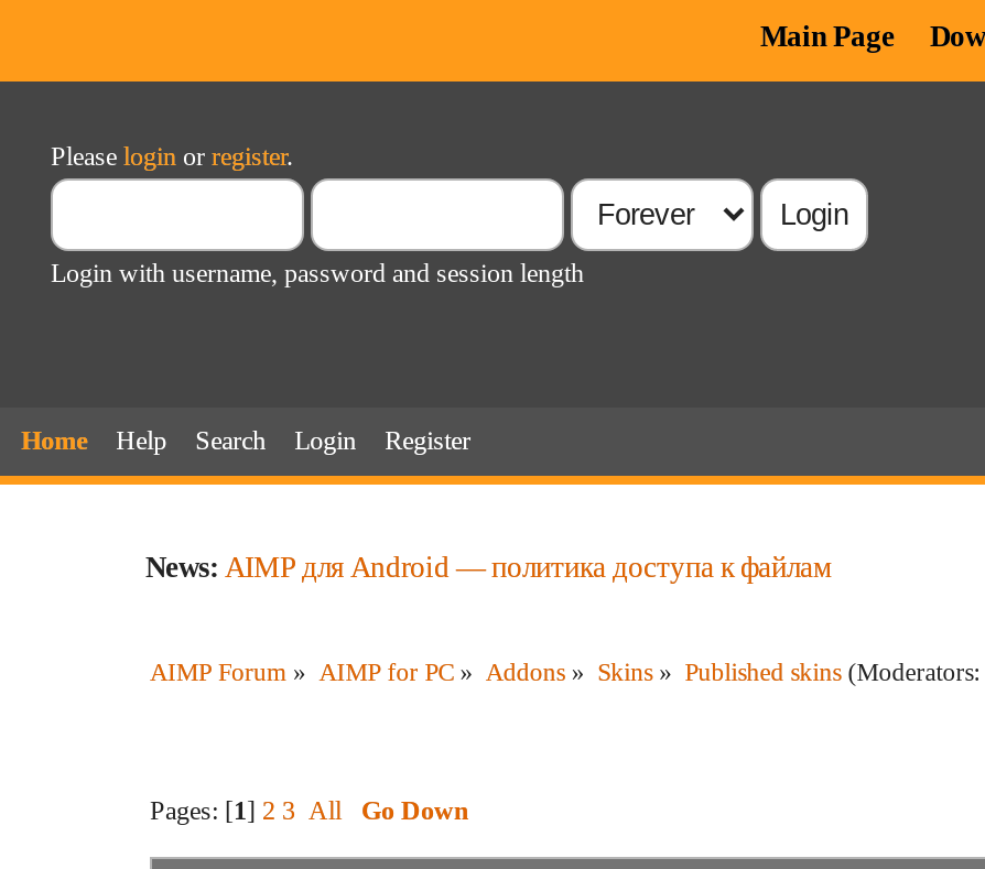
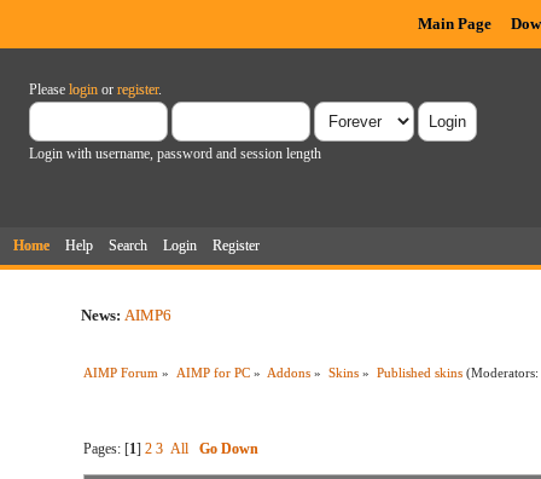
[145,551,831,584] News: AIMP для Android — политика доступа к файлам -> [81,306,171,324] News: AIMP6

